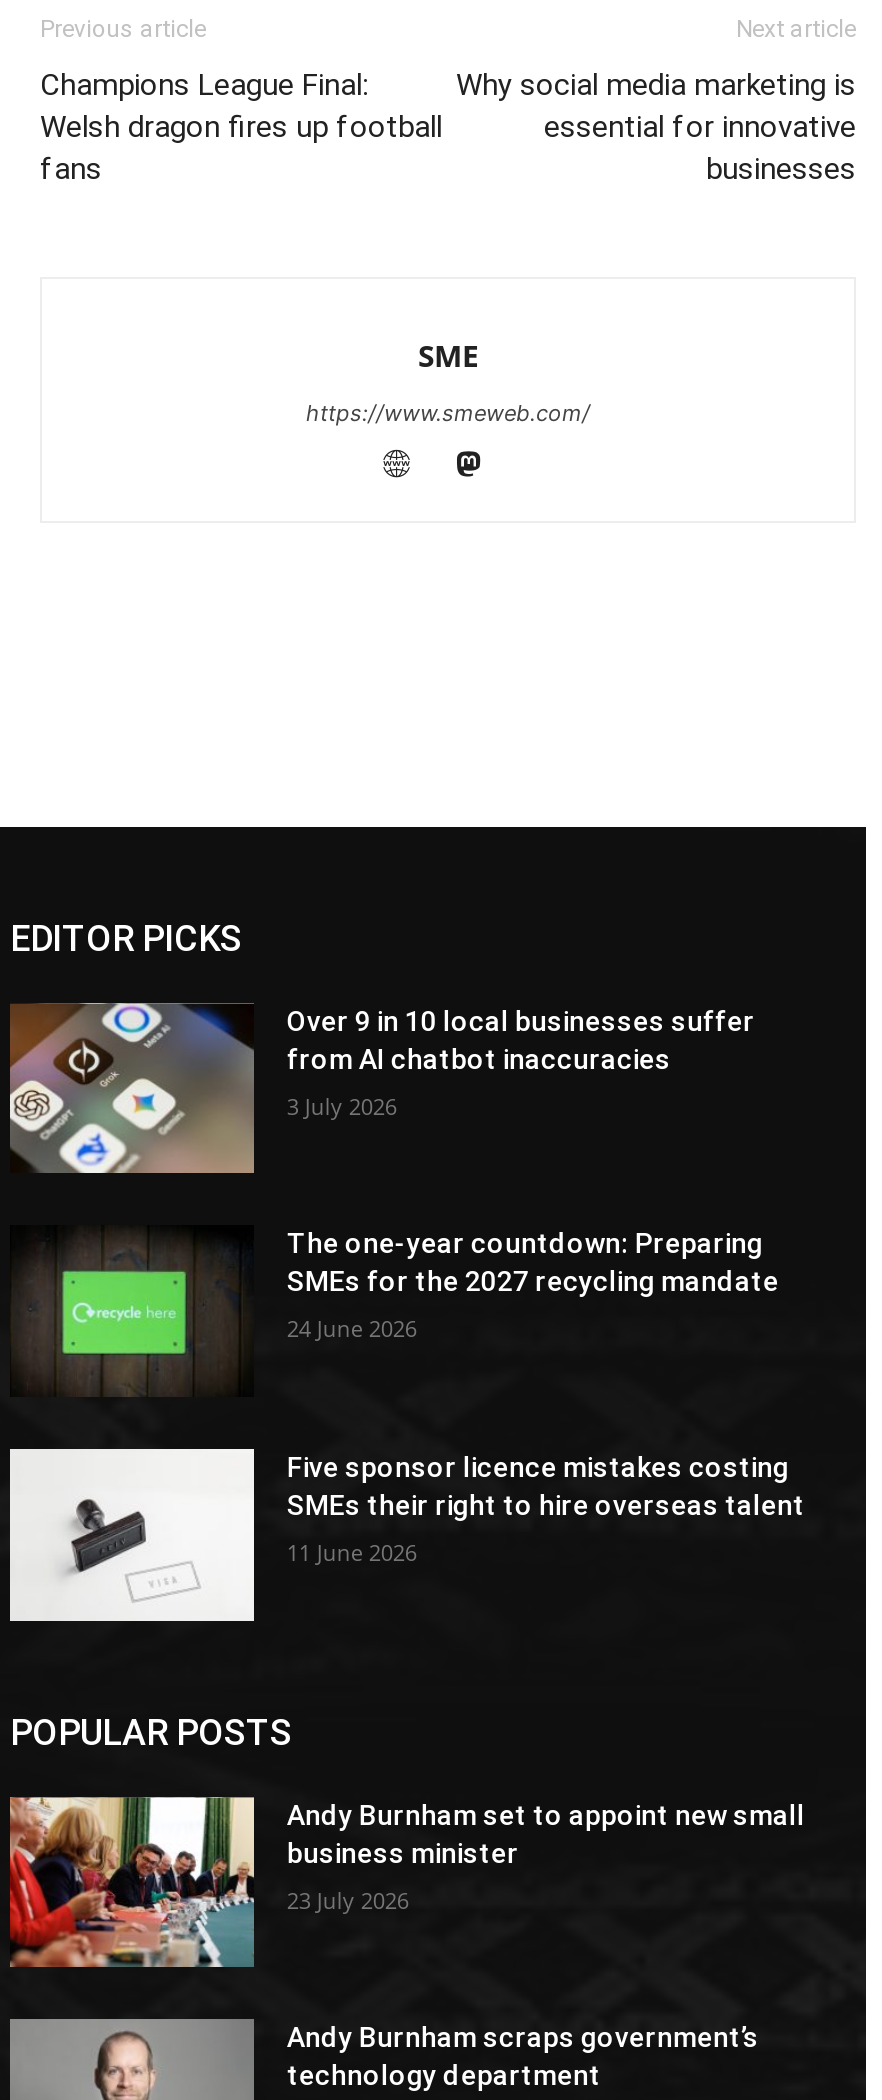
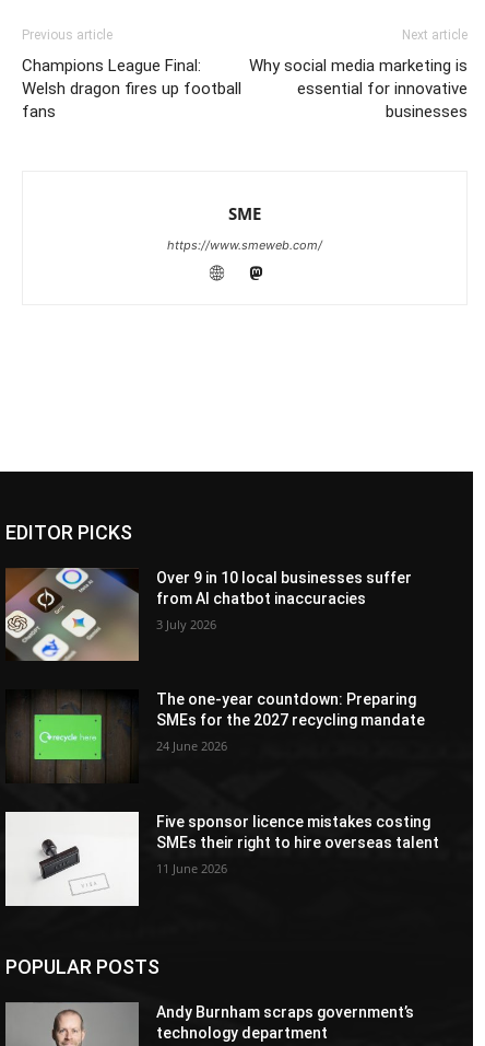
[8,1797,805,1969] [image] | Andy Burnham set to appoint new small | business minister | 23 July 2026 -> none

